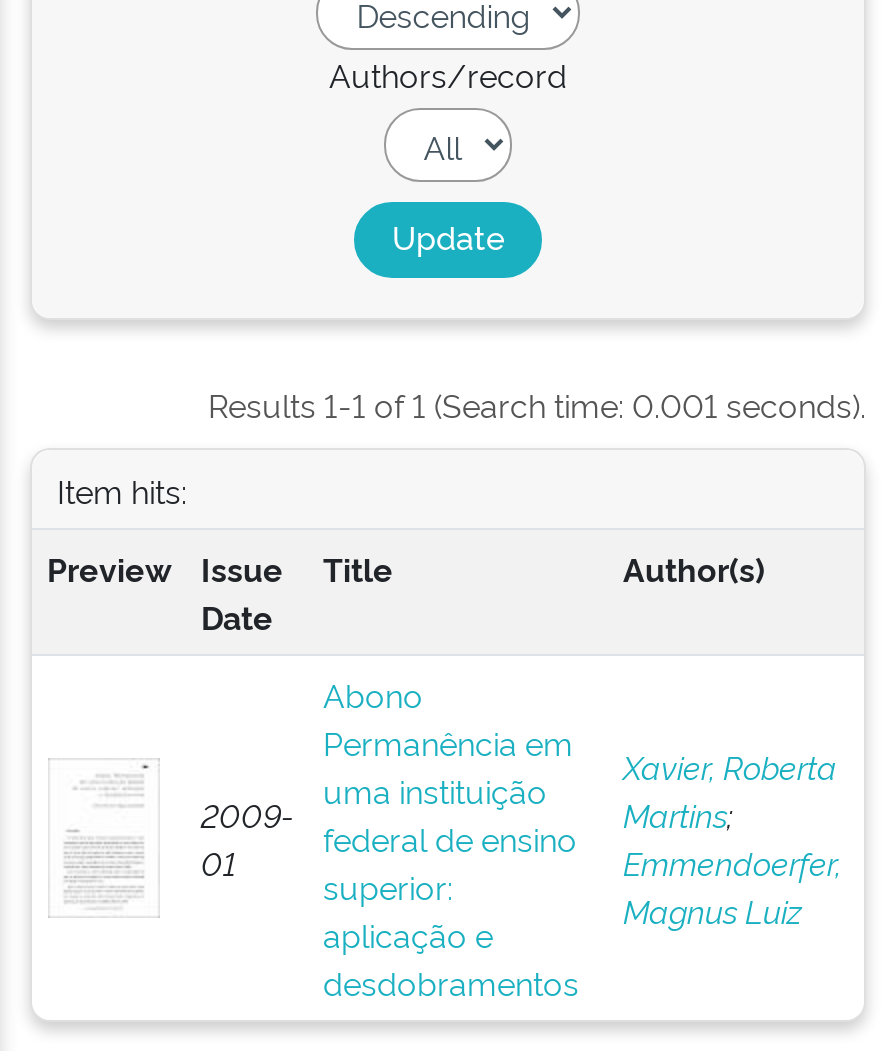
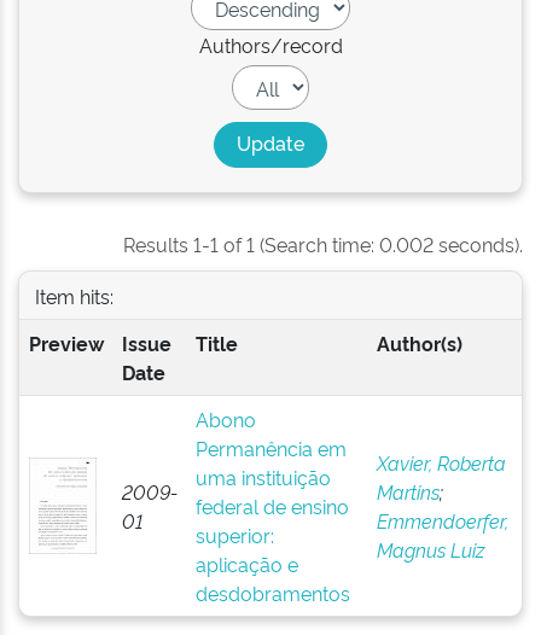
[208,382,866,426] Results 1-1 of 1 (Search time: 0.001 seconds). -> [123,231,523,257] Results 1-1 of 1 (Search time: 0.002 seconds).

